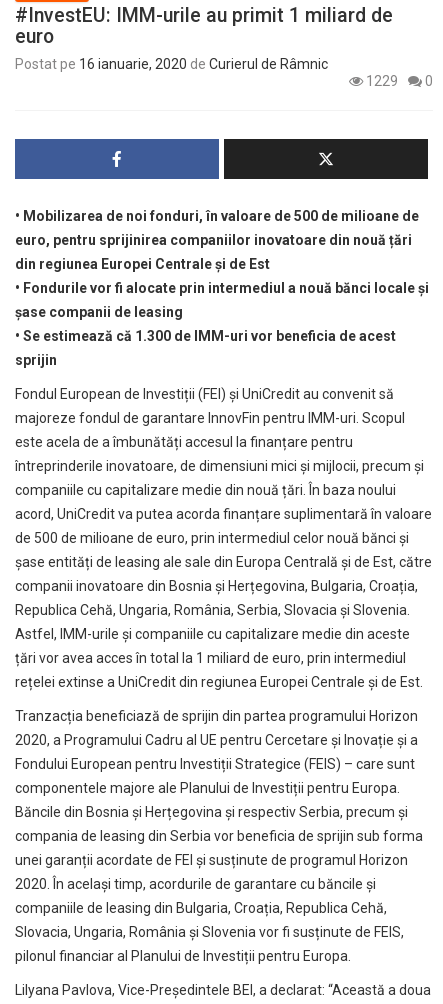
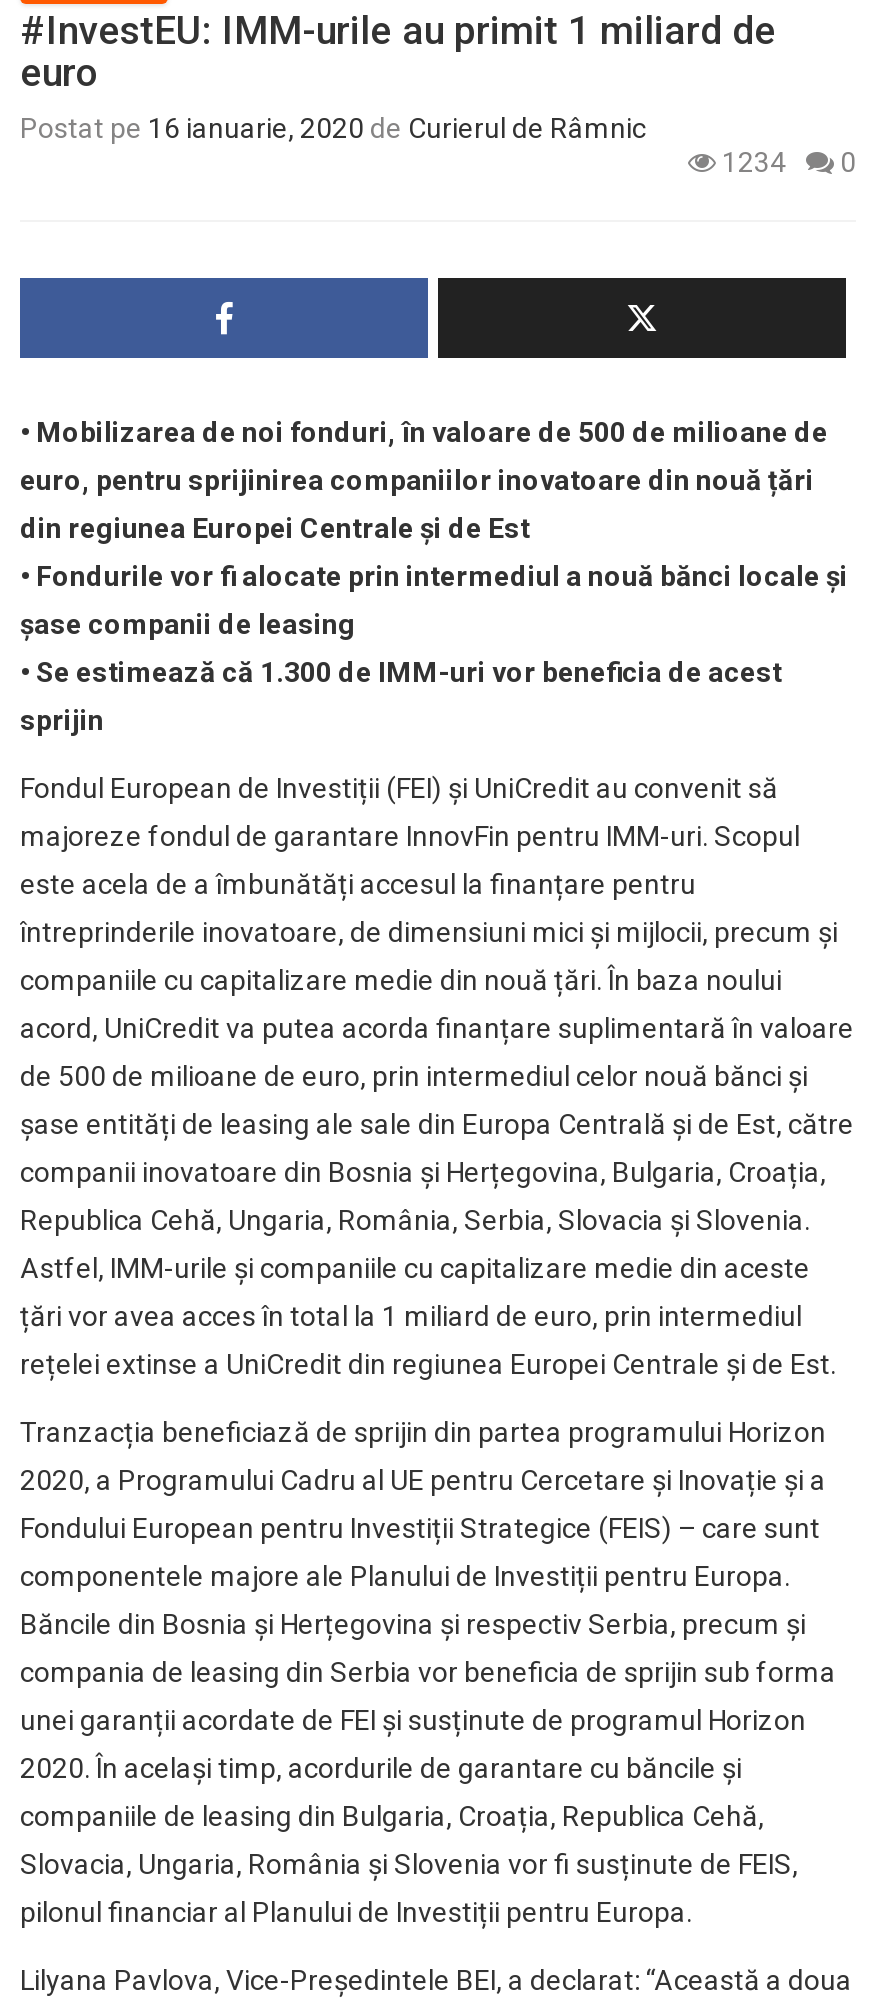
[363,73,433,89] 1229 0 -> [716,146,856,178] 1234 0

